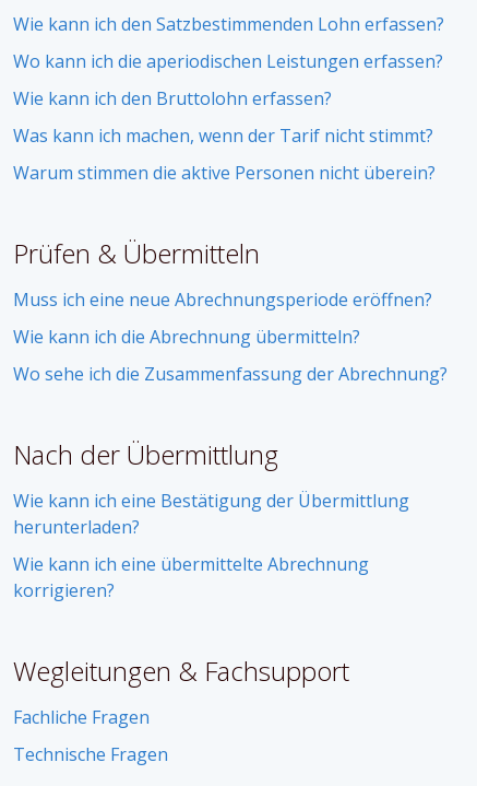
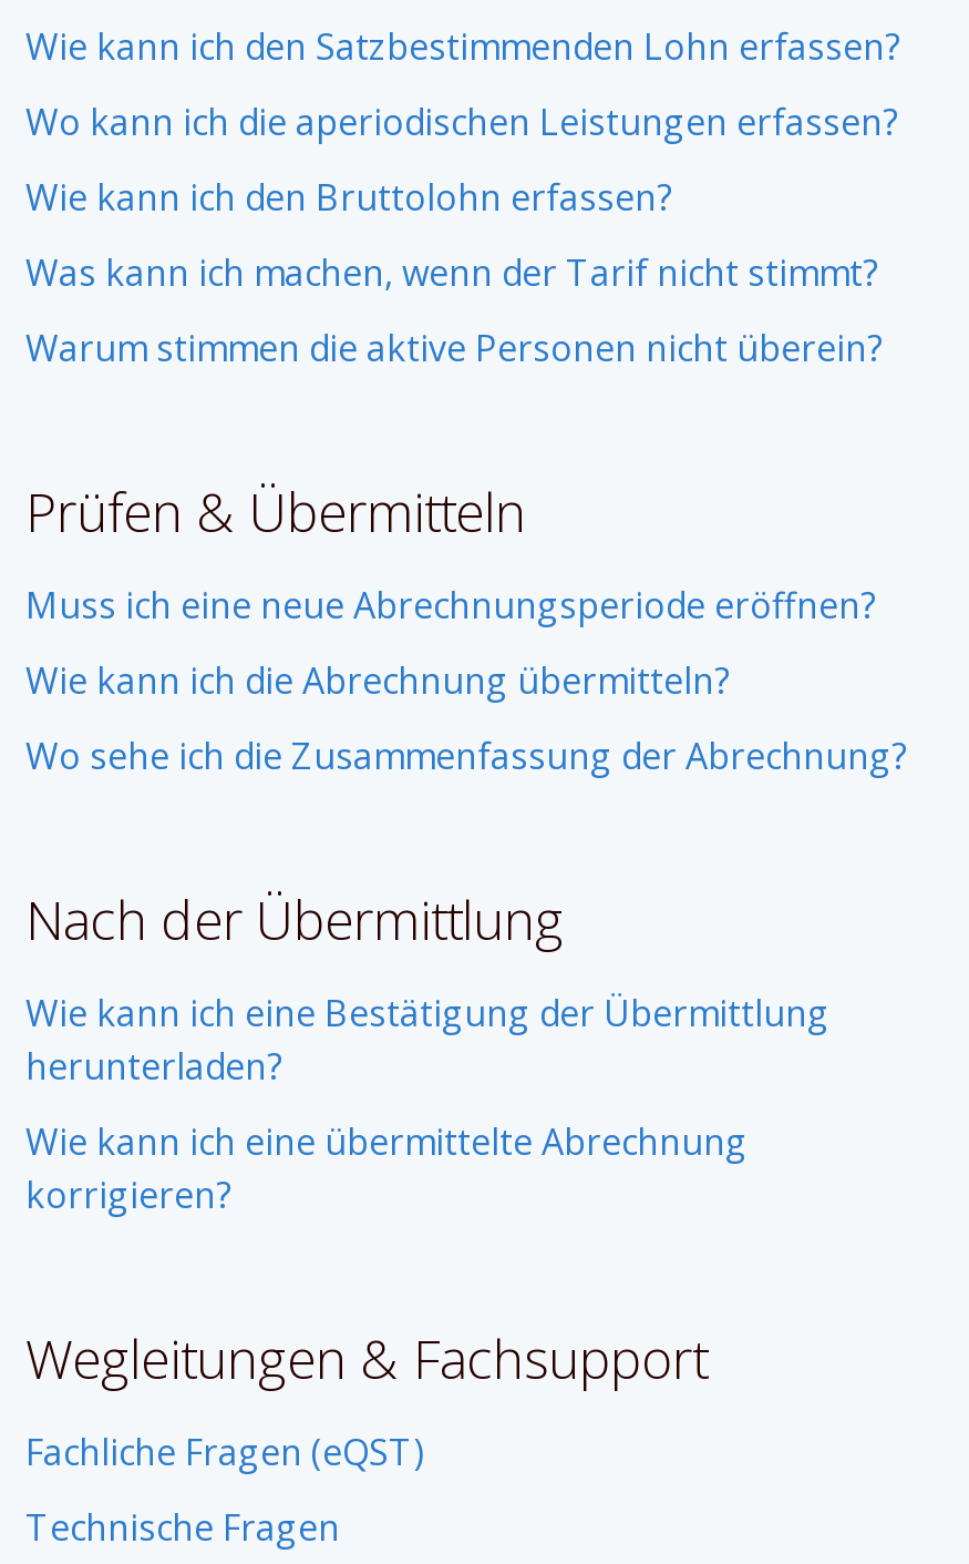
[13,705,150,729] Fachliche Fragen -> [25,1428,424,1476] Fachliche Fragen (eQST)

